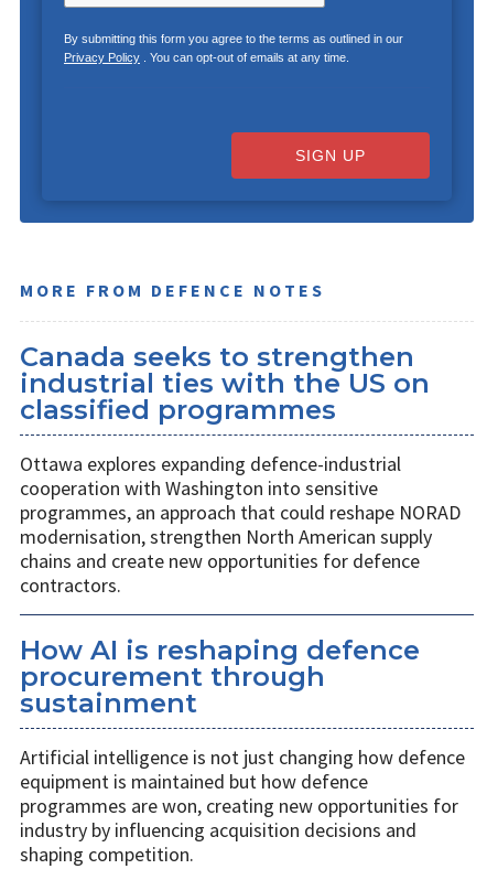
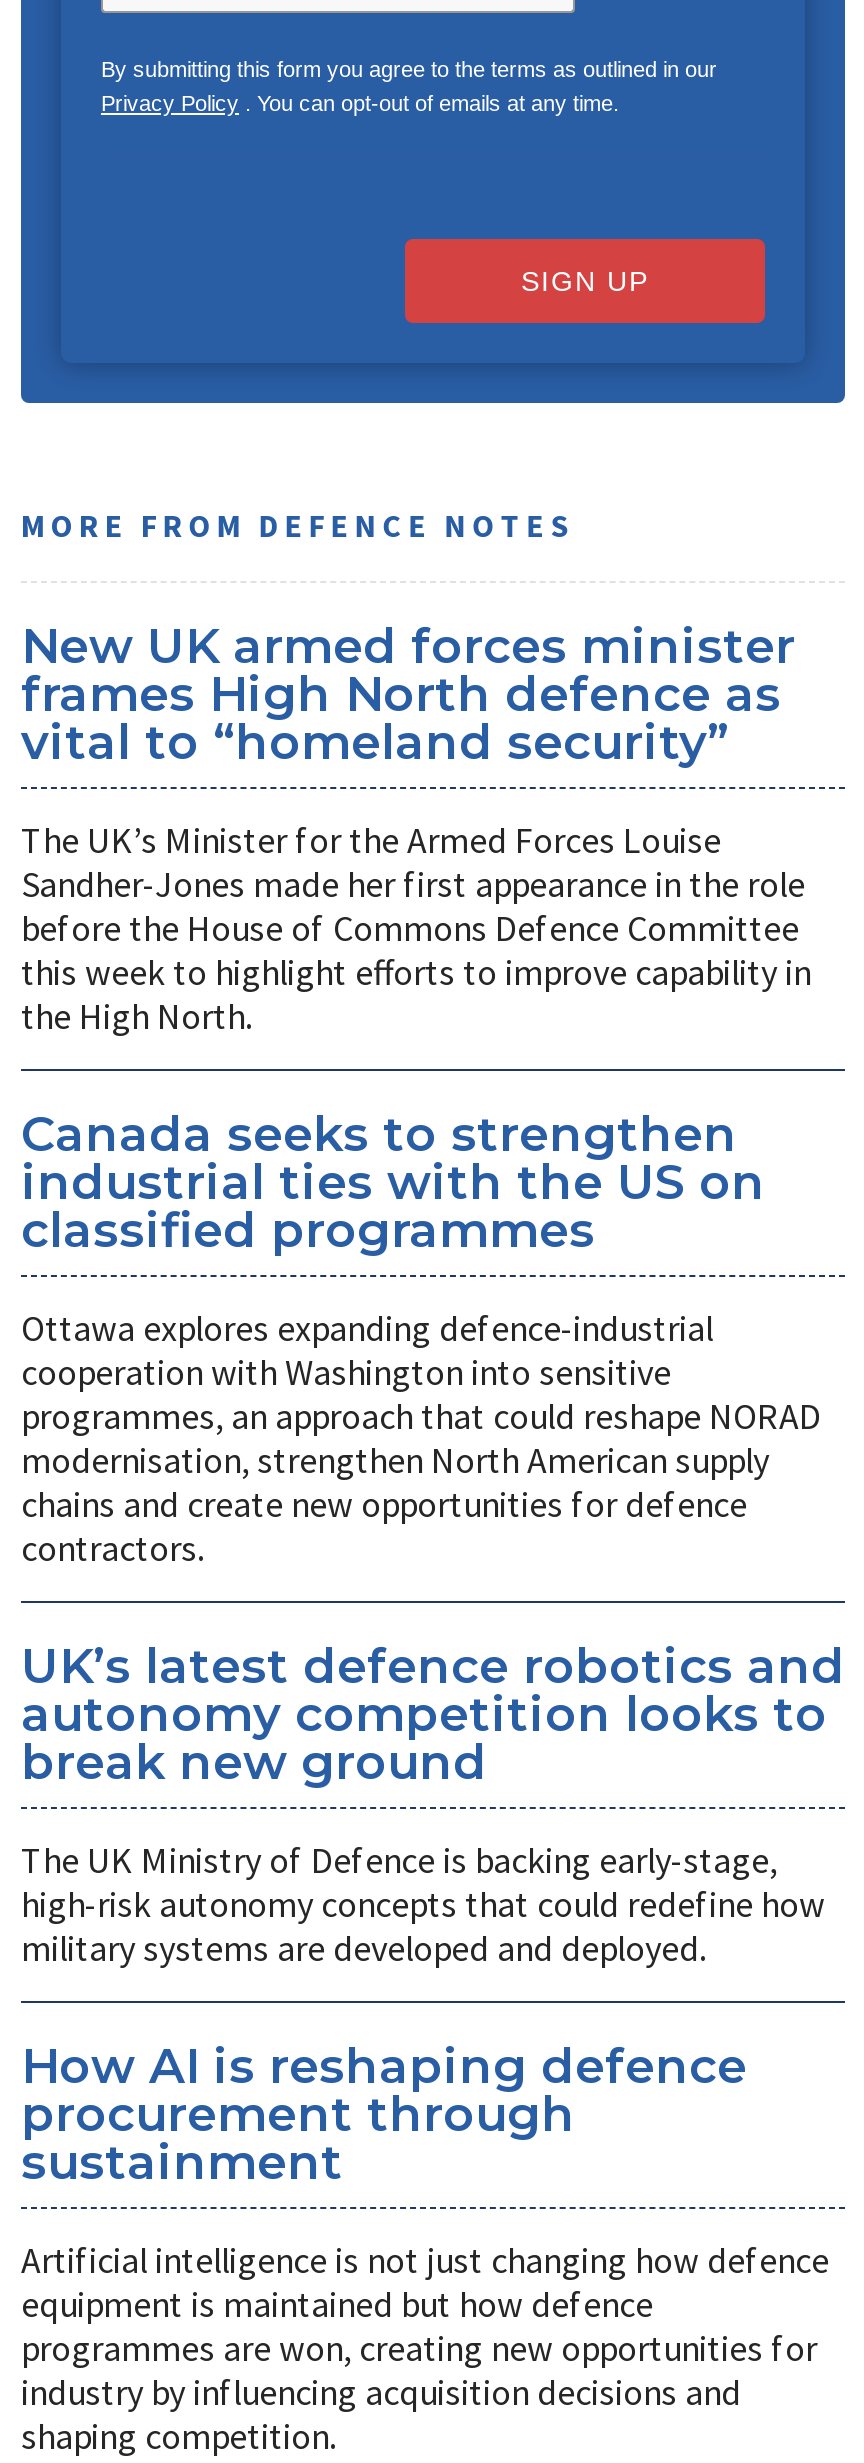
none -> [21,617,811,1039] New UK armed forces minister | frames High North defence as | vital to “homeland security” | The UK’s Minister for the Armed Forces Louise | Sandher-Jones made her first appearance in the role | before the House of Commons Defence Committee | this week to highlight efforts to improve capability in | the High North.
none -> [21,1637,845,1971] UK’s latest defence robotics and | autonomy competition looks to | break new ground | The UK Ministry of Defence is backing early-stage, | high-risk autonomy concepts that could redefine how | military systems are developed and deployed.

